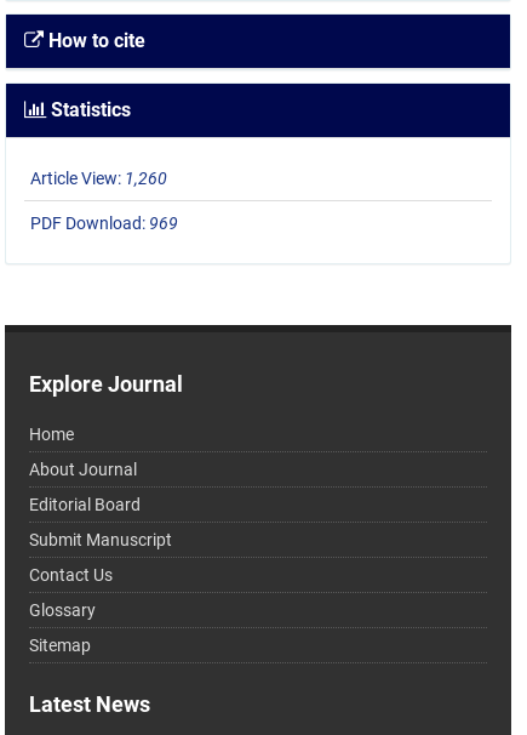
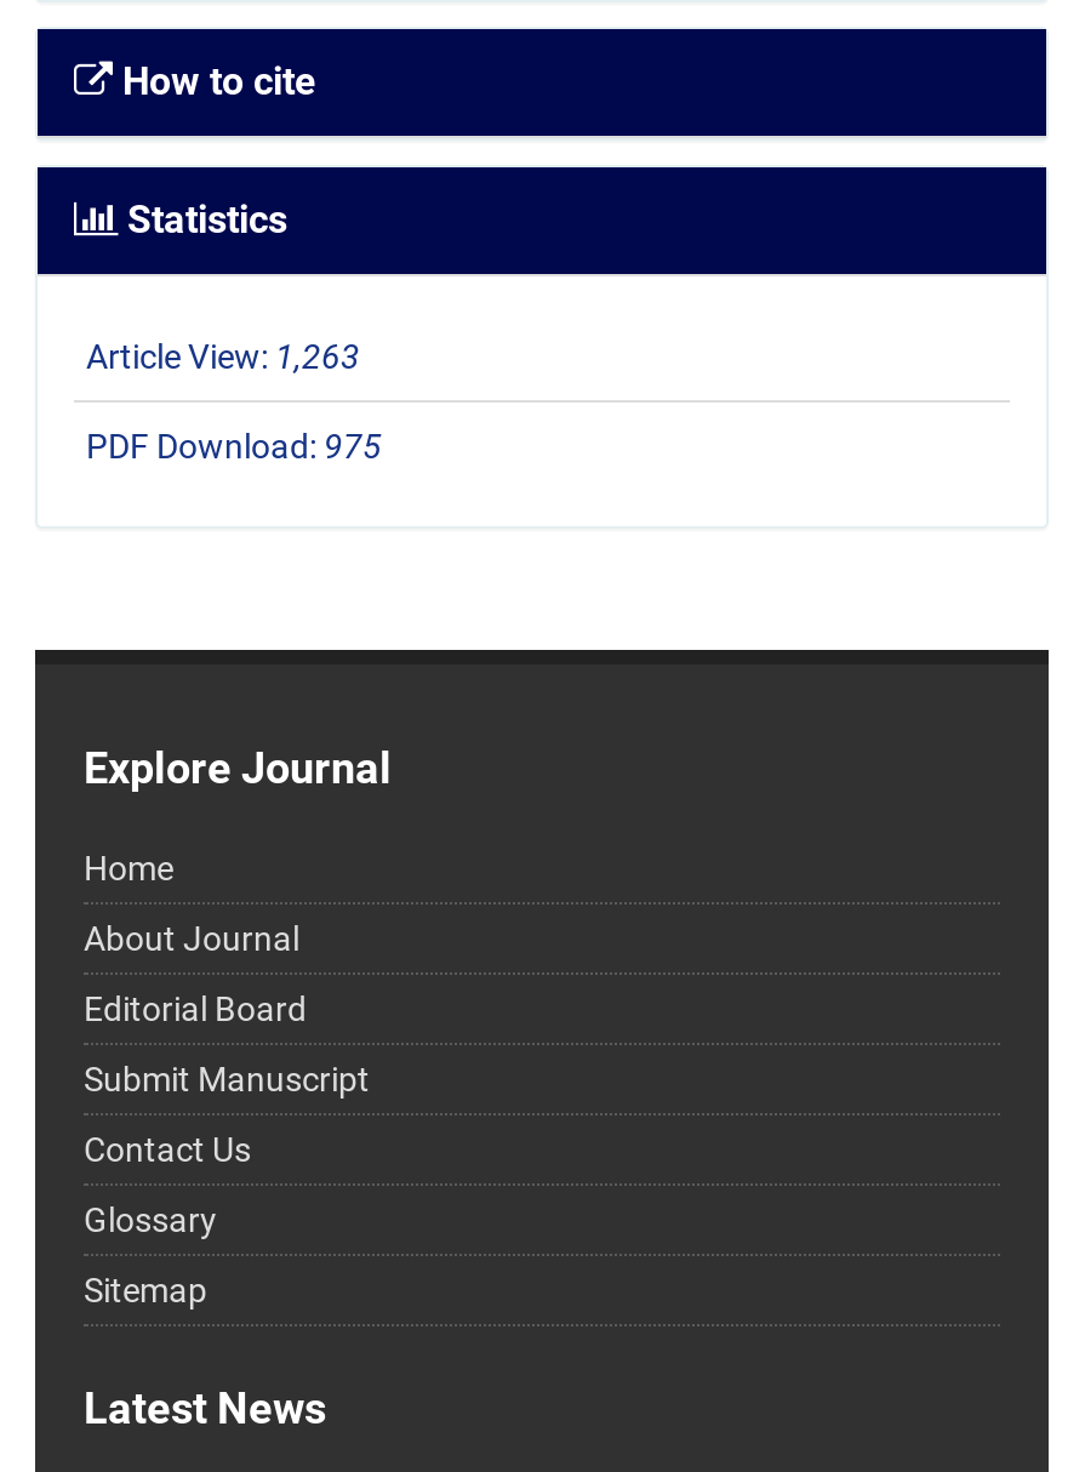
[30,169,167,188] Article View: 1,260 -> [86,338,360,377] Article View: 1,263
[30,214,178,233] PDF Download: 969 -> [86,428,382,466] PDF Download: 975

